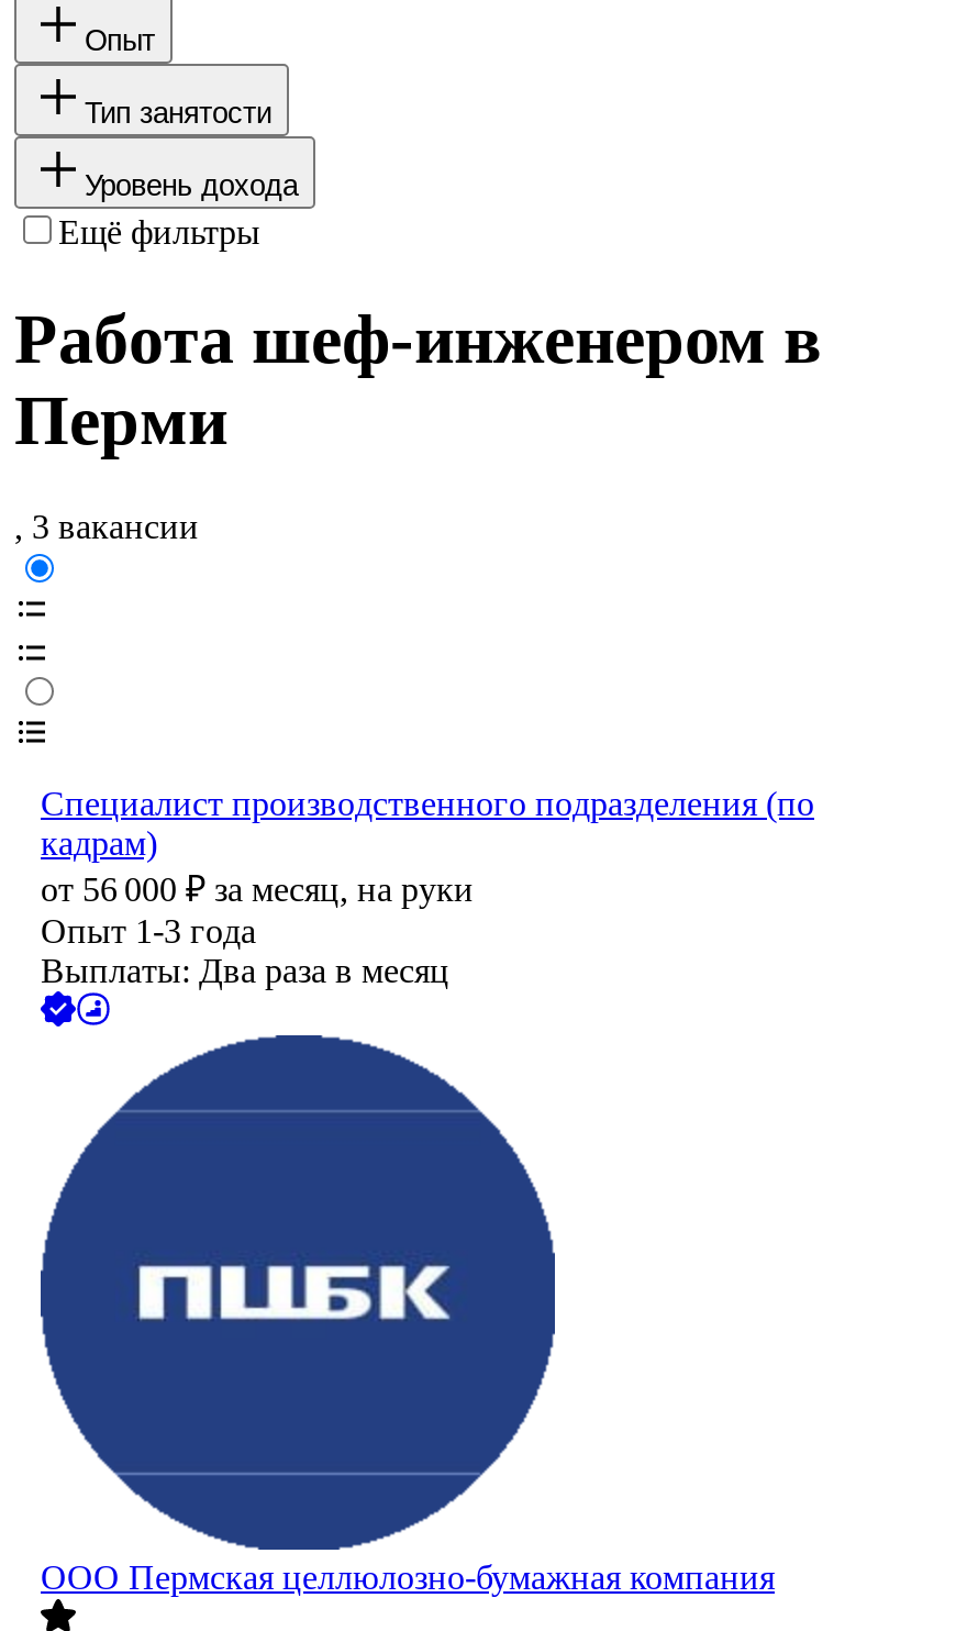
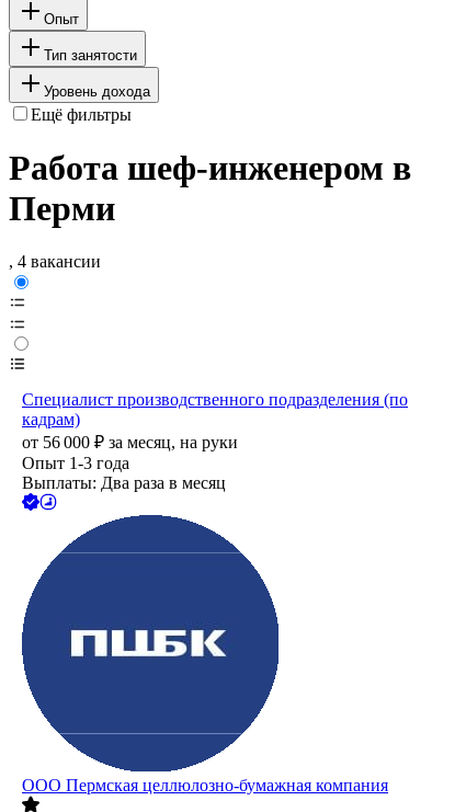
[14,509,199,546] , 3 вакансии -> [9,253,101,271] , 4 вакансии

